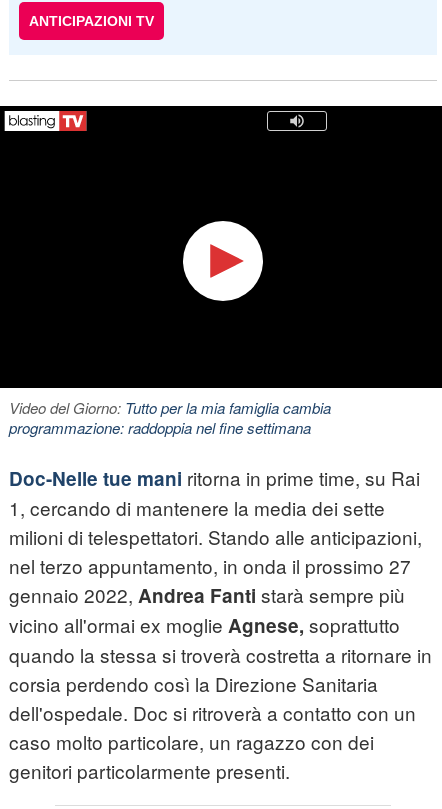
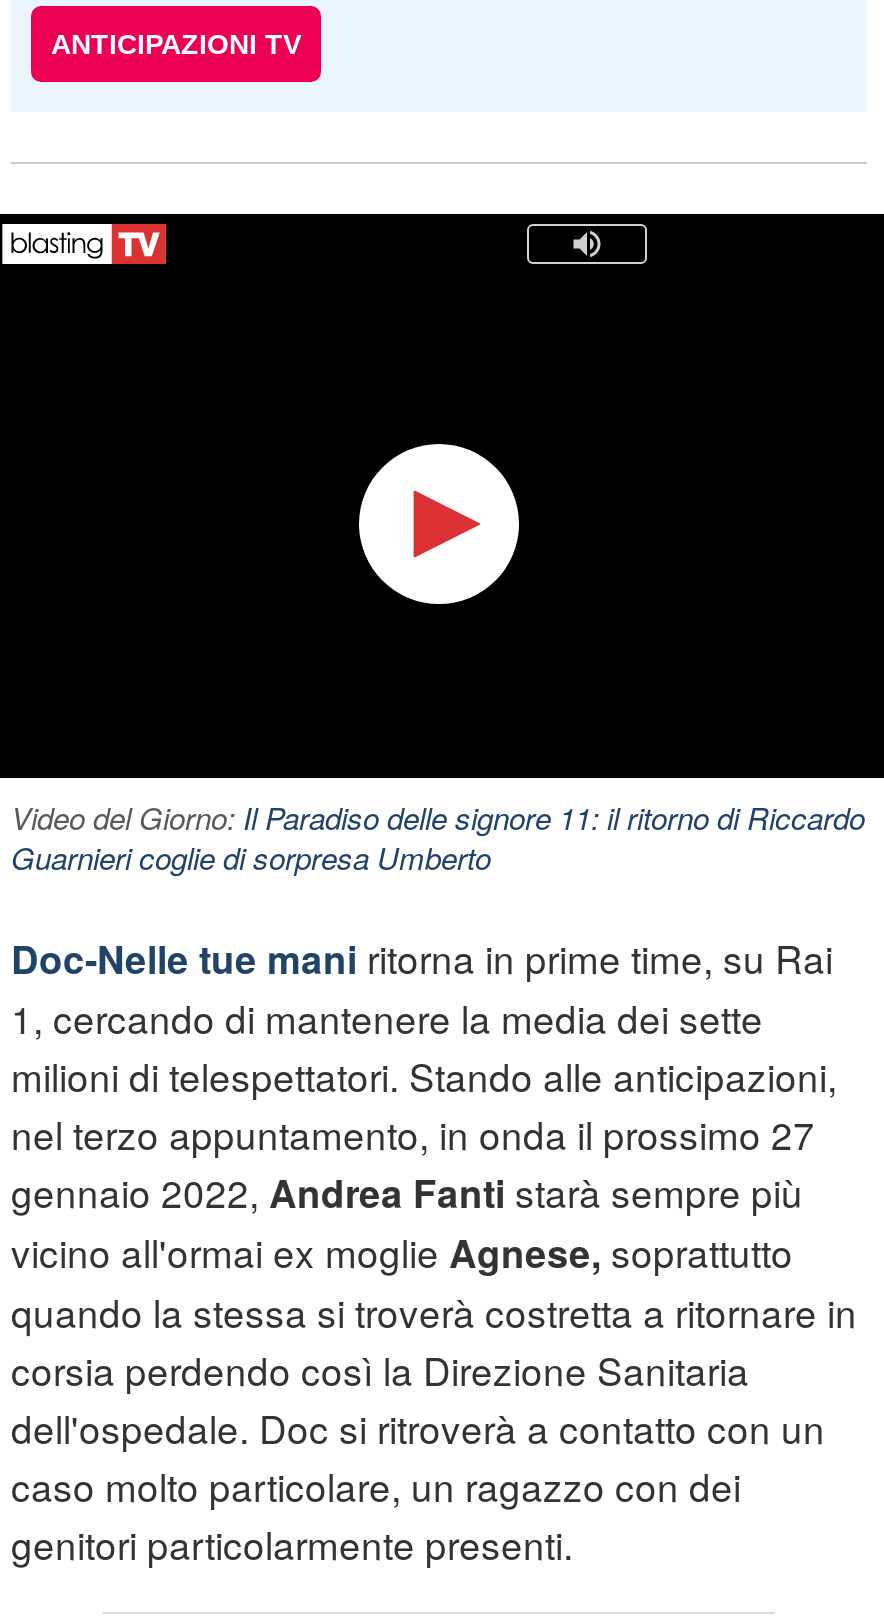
[9,397,331,438] Video del Giorno: Tutto per la mia famiglia cambia | programmazione: raddoppia nel fine settimana -> [11,797,865,879] Video del Giorno: Il Paradiso delle signore 11: il ritorno di Riccardo | Guarnieri coglie di sorpresa Umberto

